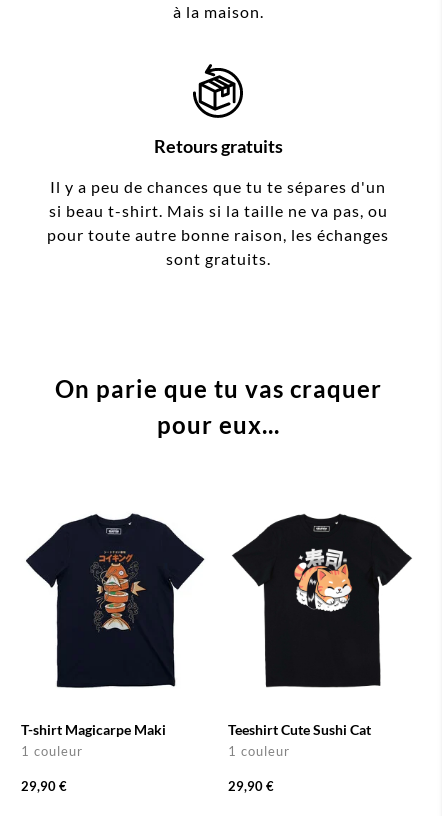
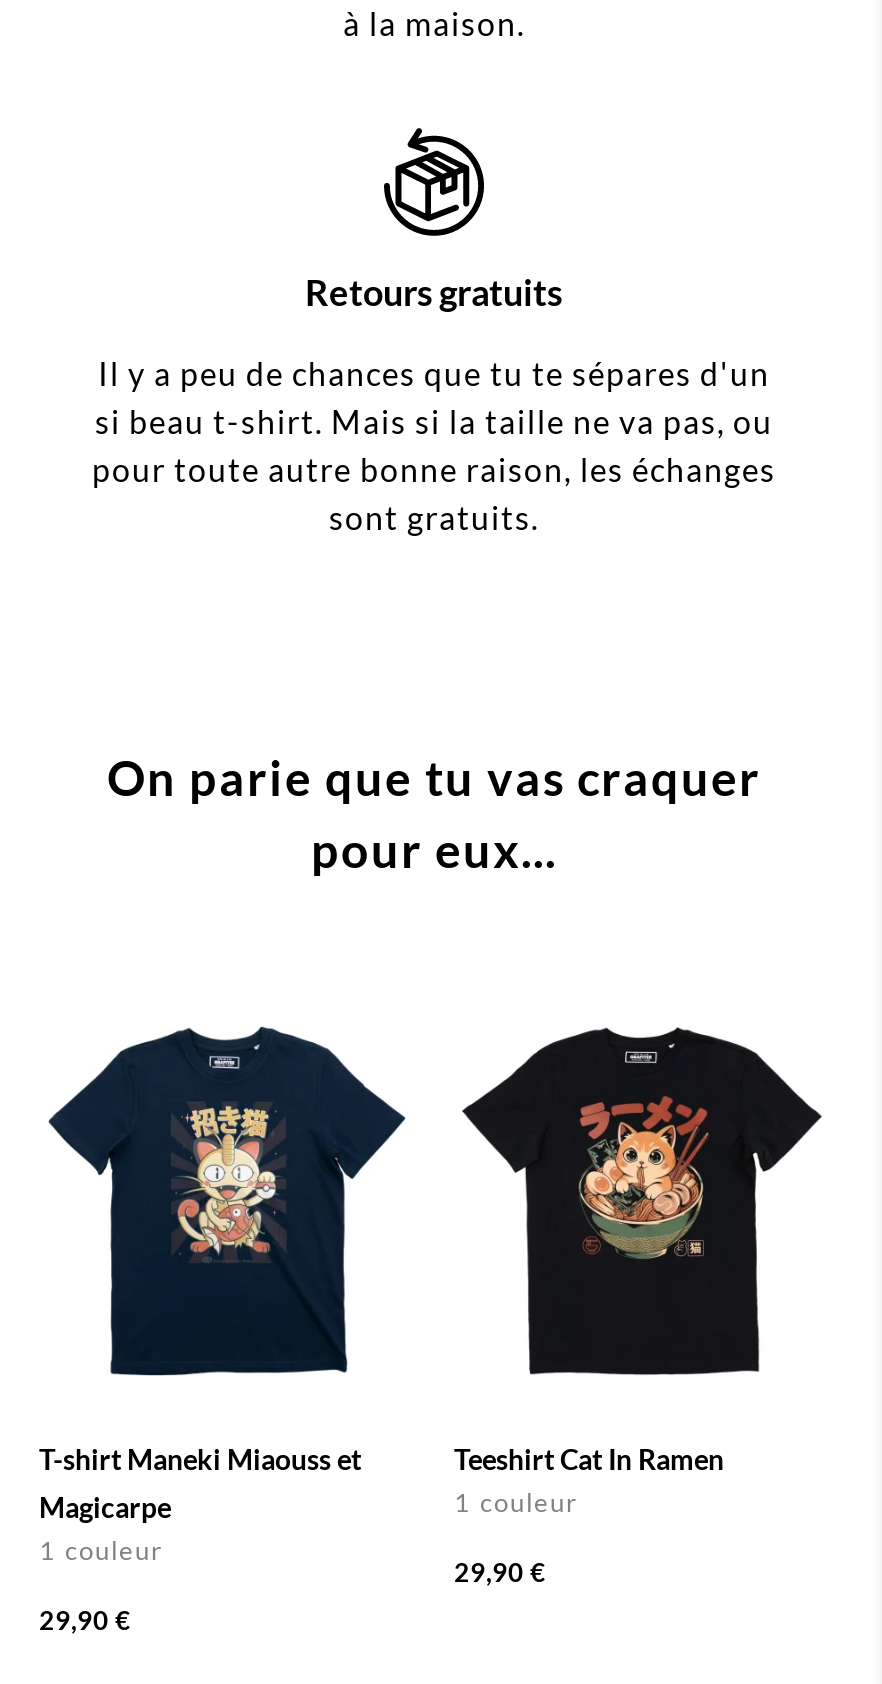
[89,550,146,631] [image] -> [174,1102,284,1260] [image]
[291,548,354,629] [image] -> [578,1096,710,1260] [image]
[20,721,165,738] T-shirt Magicarpe Maki -> [39,1442,361,1524] T-shirt Maneki Miaouss et | Magicarpe
[228,721,371,738] Teeshirt Cute Sushi Cat -> [454,1442,724,1476] Teeshirt Cat In Ramen

